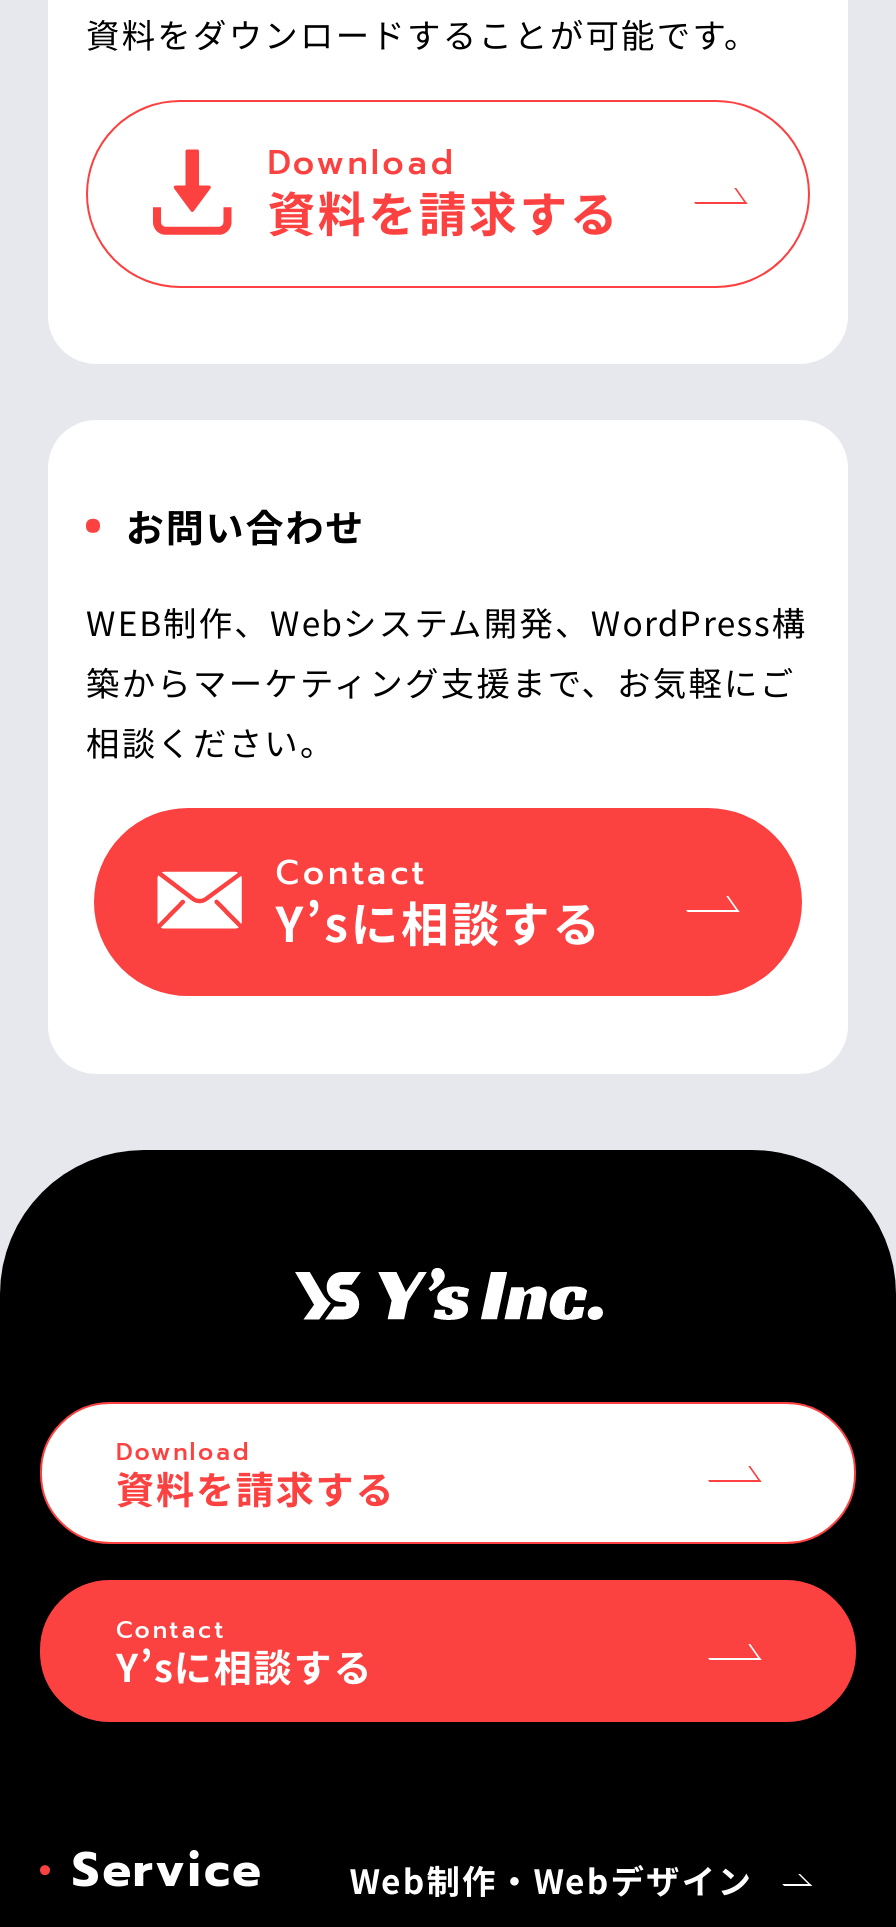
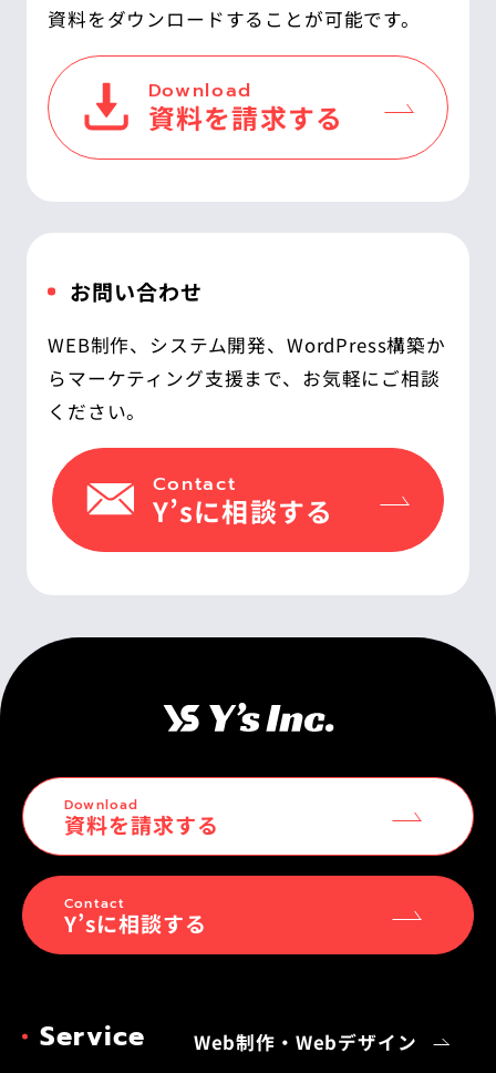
[86,598,807,766] WEB制作、Webシステム開発、WordPress構 | 築からマーケティング支援まで、お気軽にご | 相談ください。 -> [48,332,446,425] WEB制作、システム開発、WordPress構築か | らマーケティング支援まで、お気軽にご相談 | ください。

